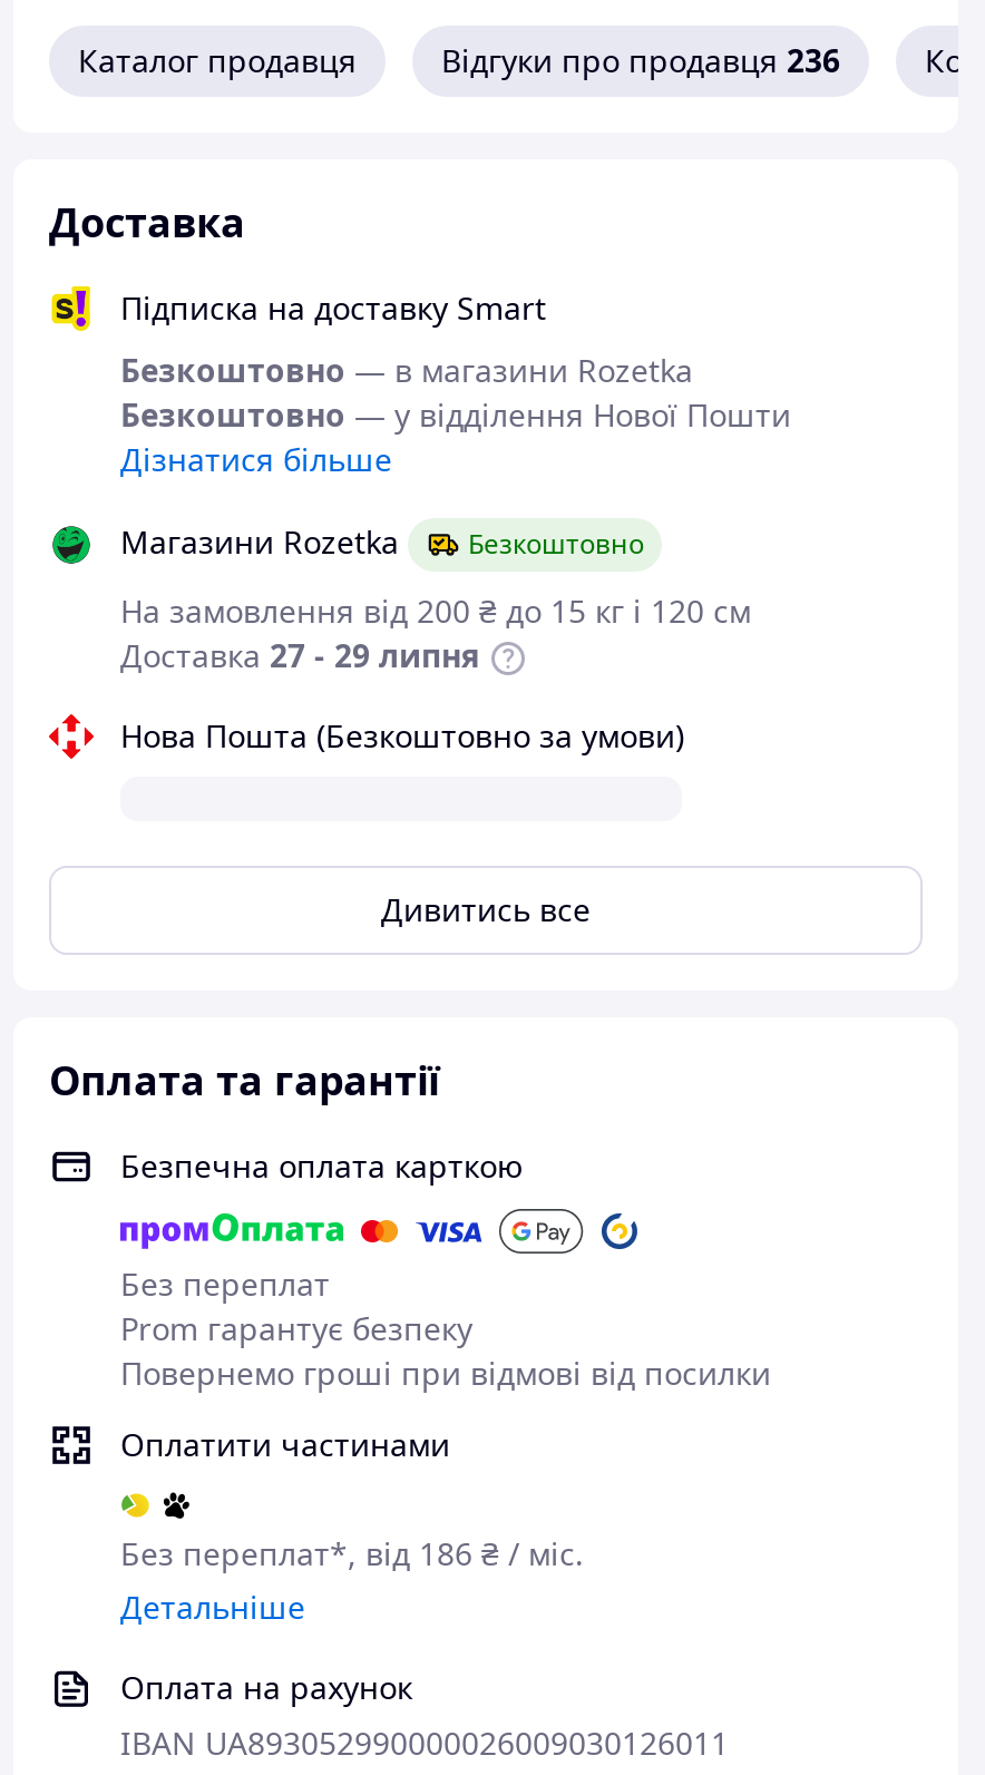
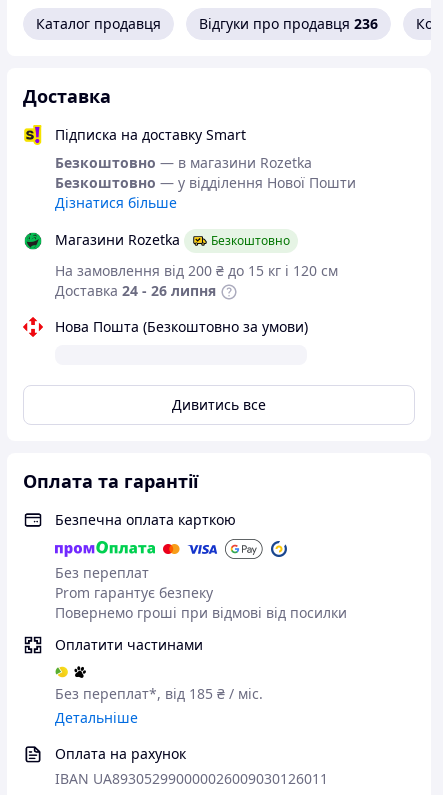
[120,634,479,676] Доставка 27 - 29 липня -> [55,281,216,300] Доставка 24 - 26 липня
[120,1532,584,1574] Без переплат*, від 186 ₴ / міс. -> [55,684,263,703] Без переплат*, від 185 ₴ / міс.

